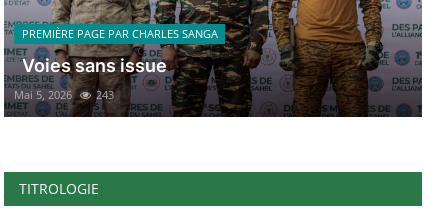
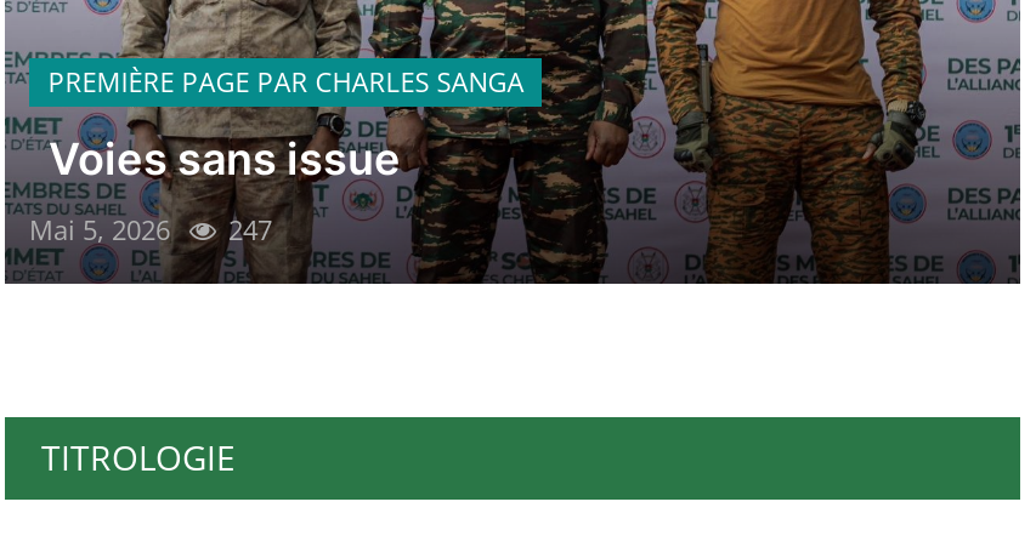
[14,87,114,102] Mai 5, 2026 243 -> [29,210,272,247] Mai 5, 2026 247

